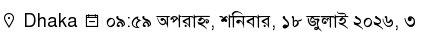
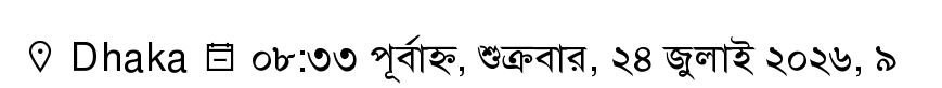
[101,10,416,32] ০৯:৫৯ অপরাহ্ন, শনিবার, ১৮ জুলাই ২০২৬, ৩ -> [240,34,896,82] ০৮:৩৩ পূর্বাহ্ন, শুক্রবার, ২৪ জুলাই ২০২৬, ৯

